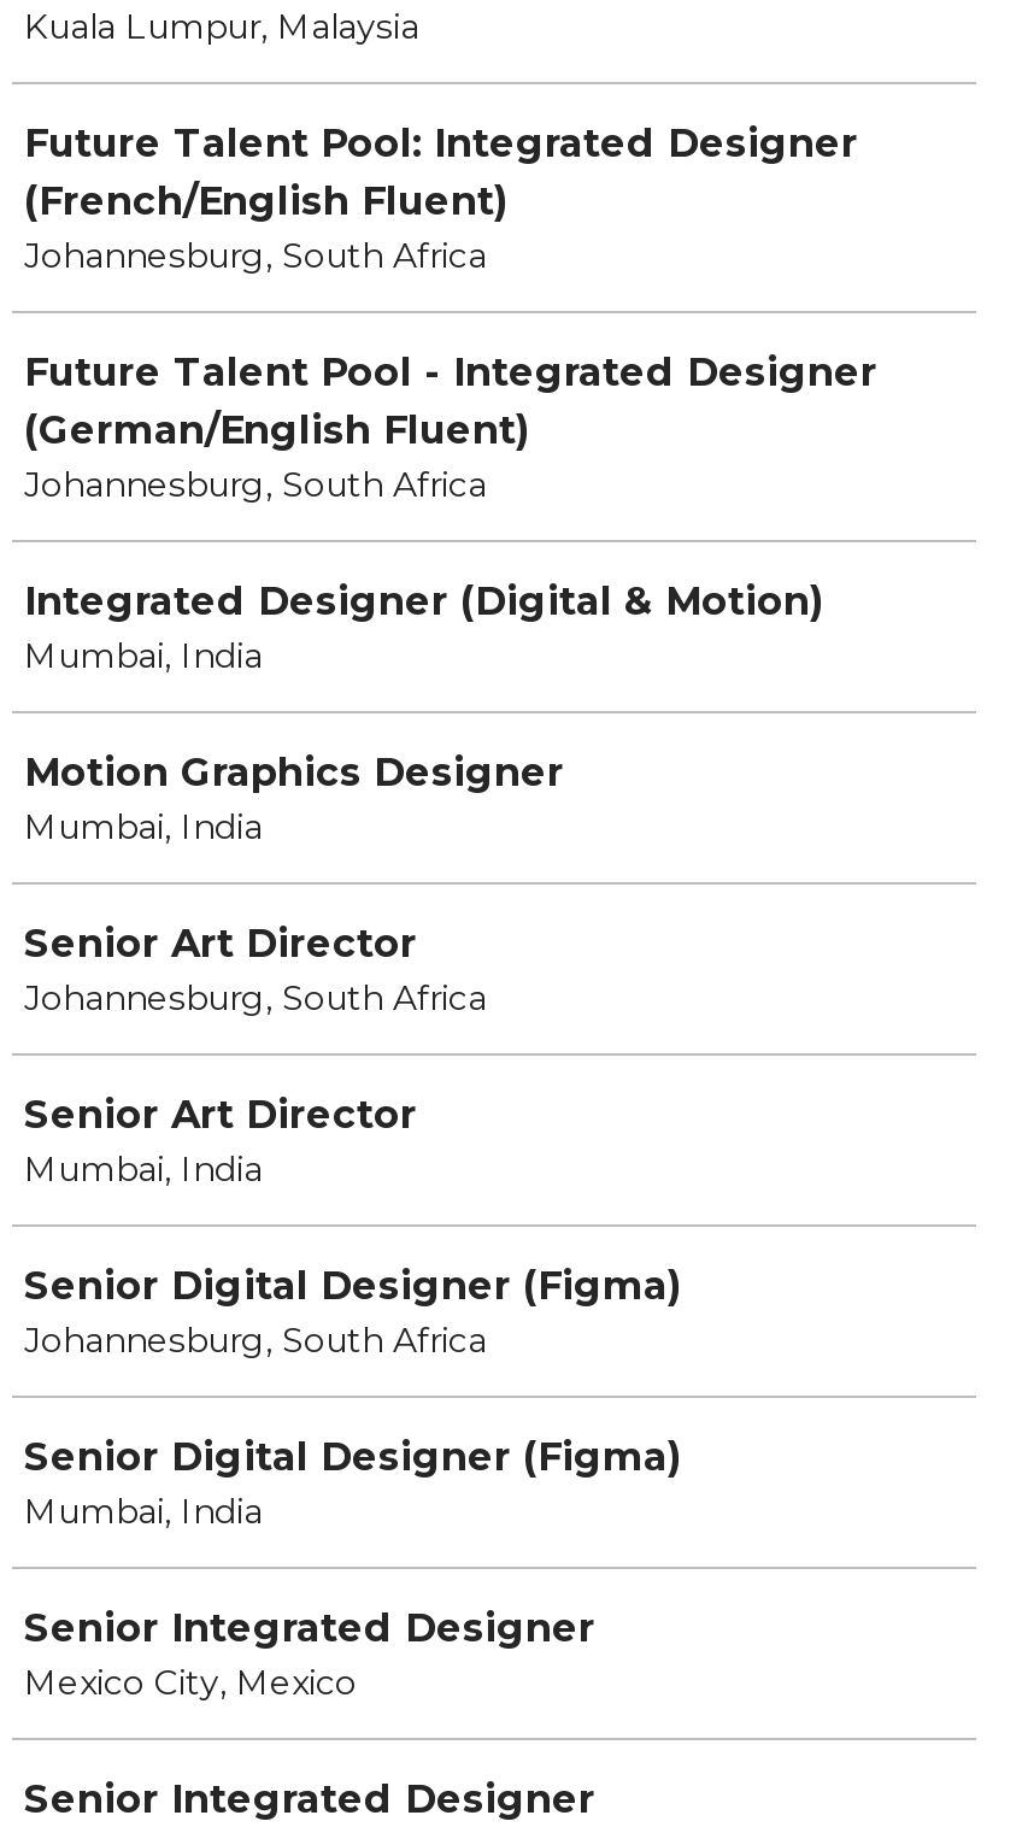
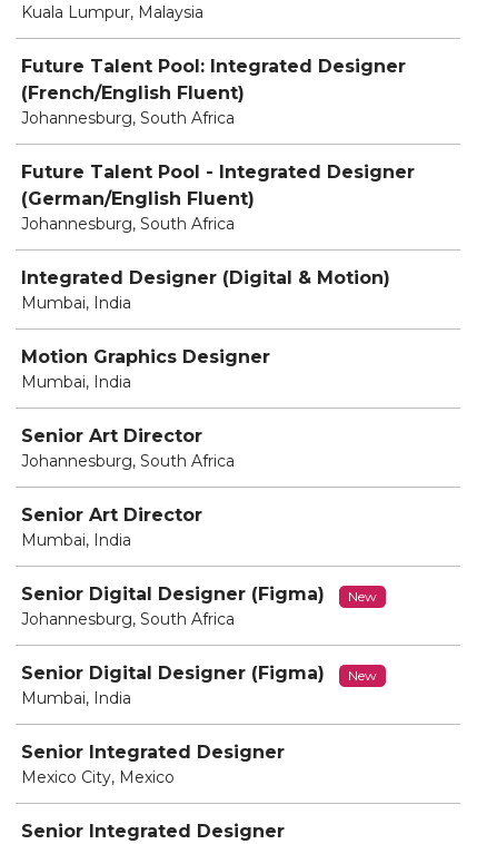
none -> [348,588,377,605] New
none -> [348,667,377,684] New

